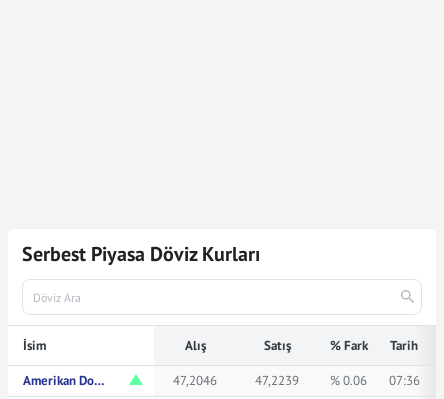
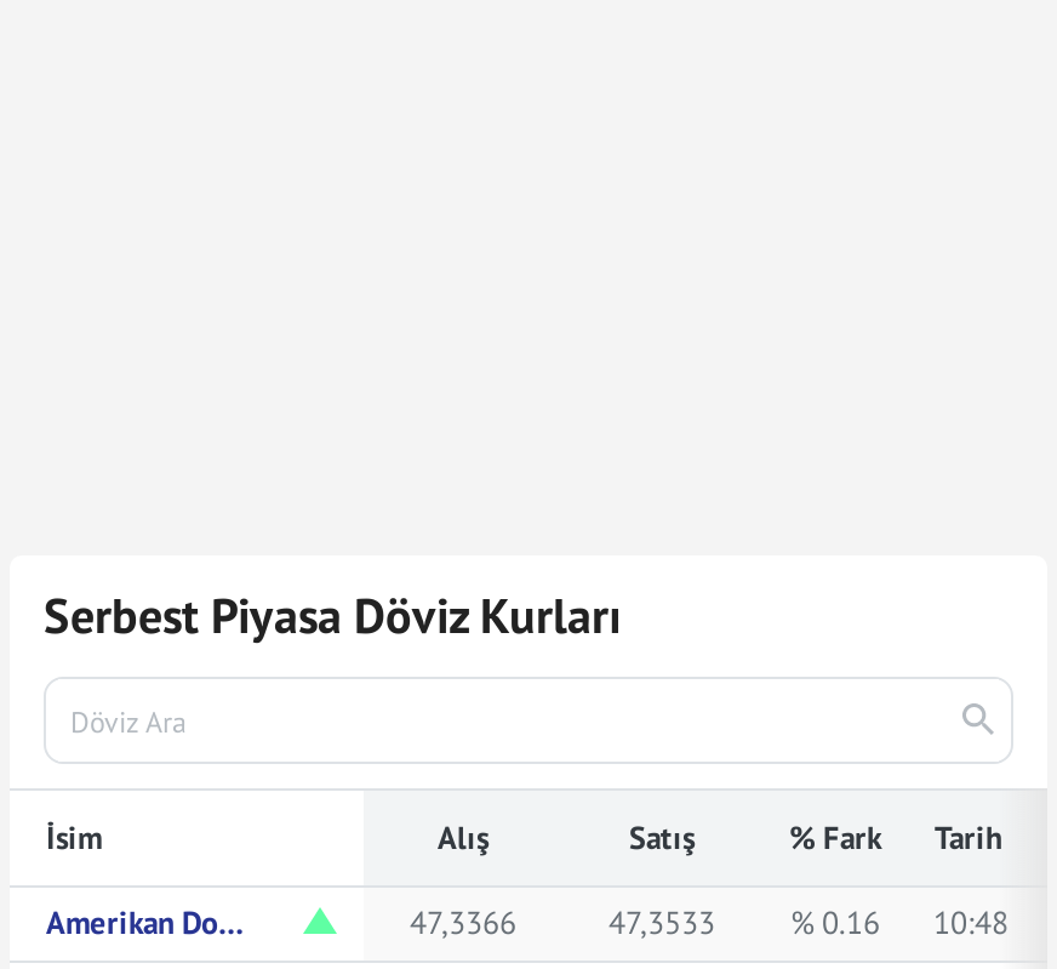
[173,372,217,389] 47,2046 -> [410,902,516,944] 47,3366
[255,372,299,389] 47,2239 -> [609,902,715,944] 47,3533
[330,372,367,389] % 0.06 -> [790,902,880,944] % 0.16
[389,372,420,389] 07:36 -> [933,902,1009,944] 10:48

